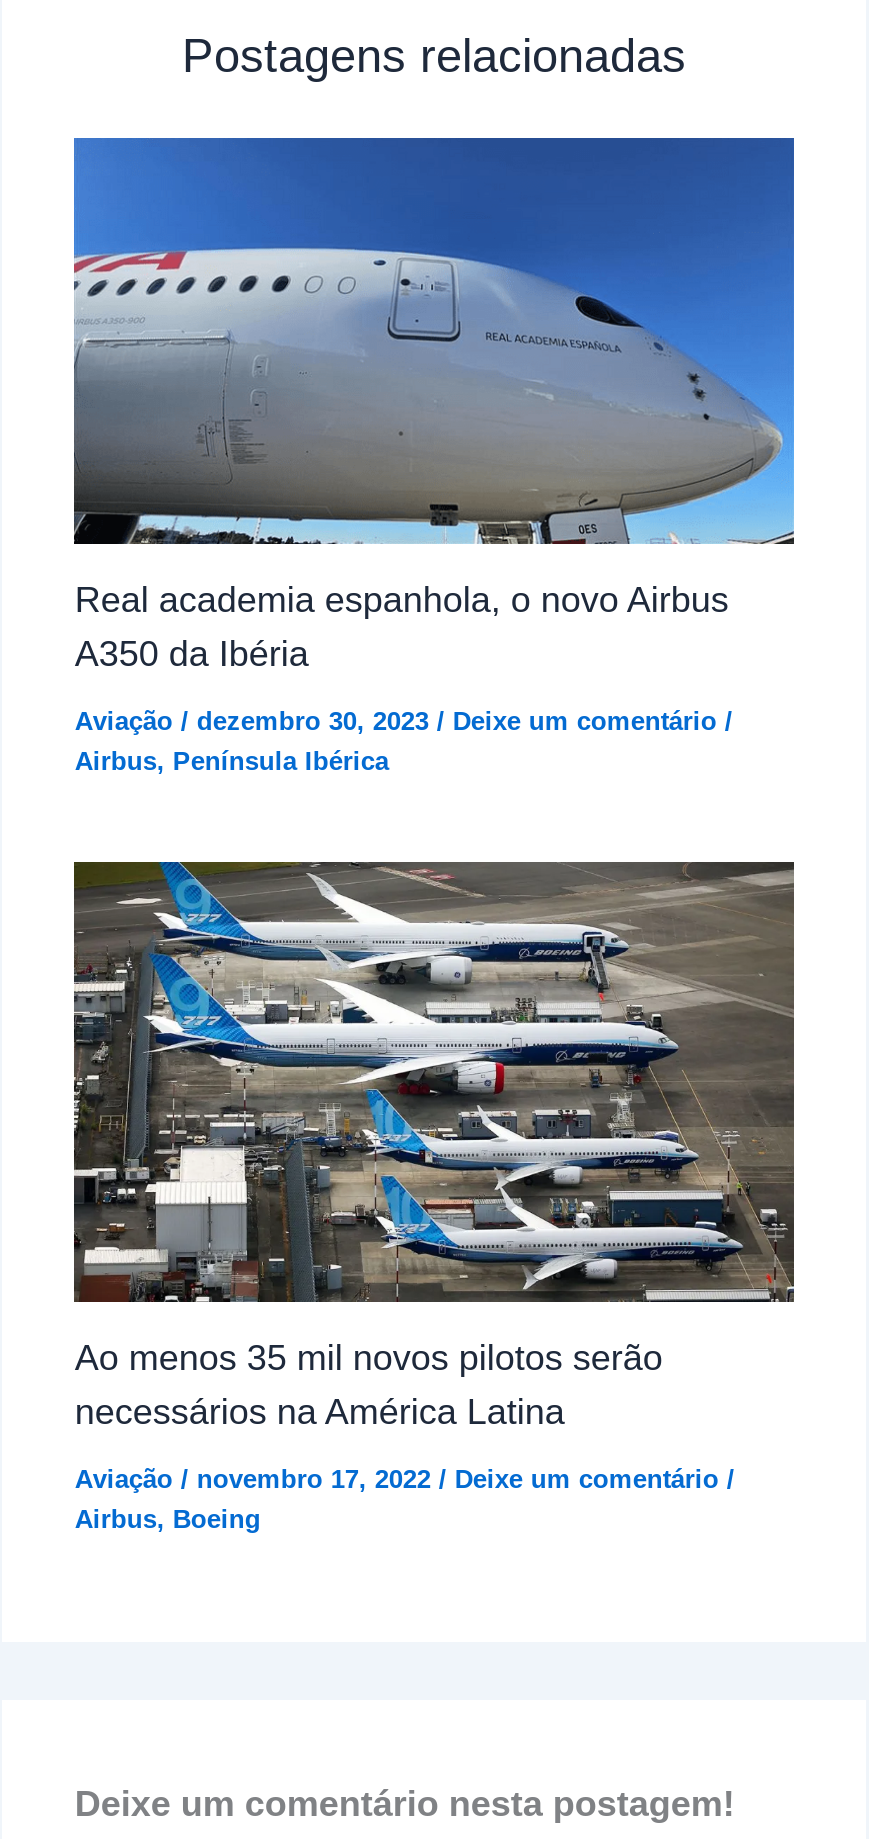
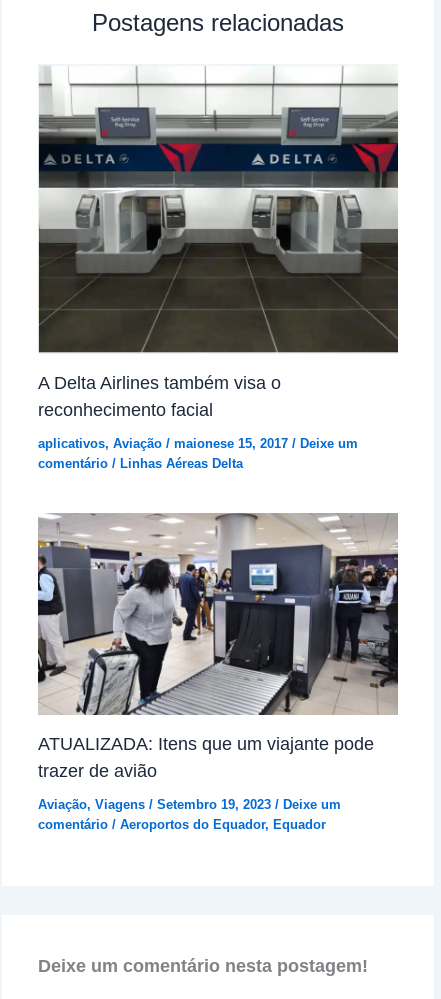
[72,135,796,674] [image] | Real academia espanhola, o novo Airbus | A350 da Ibéria -> [38,65,399,420] [image] | A Delta Airlines também visa o | reconhecimento facial
[75,706,733,776] Aviação / dezembro 30, 2023 / Deixe um comentário / | Airbus, Península Ibérica -> [38,436,358,471] aplicativos, Aviação / maionese 15, 2017 / Deixe um | comentário / Linhas Aéreas Delta
[72,859,796,1432] [image] | Ao menos 35 mil novos pilotos serão | necessários na América Latina -> [38,495,398,781] [image] | ATUALIZADA: Itens que um viajante pode | trazer de avião
[75,1464,735,1534] Aviação / novembro 17, 2022 / Deixe um comentário / | Airbus, Boeing -> [38,797,341,832] Aviação, Viagens / Setembro 19, 2023 / Deixe um | comentário / Aeroportos do Equador, Equador

